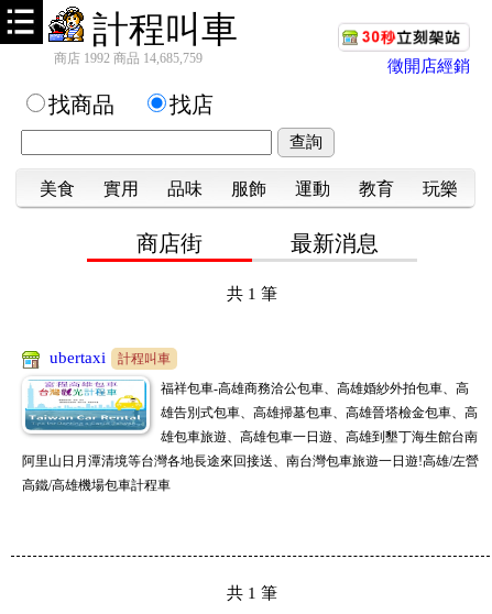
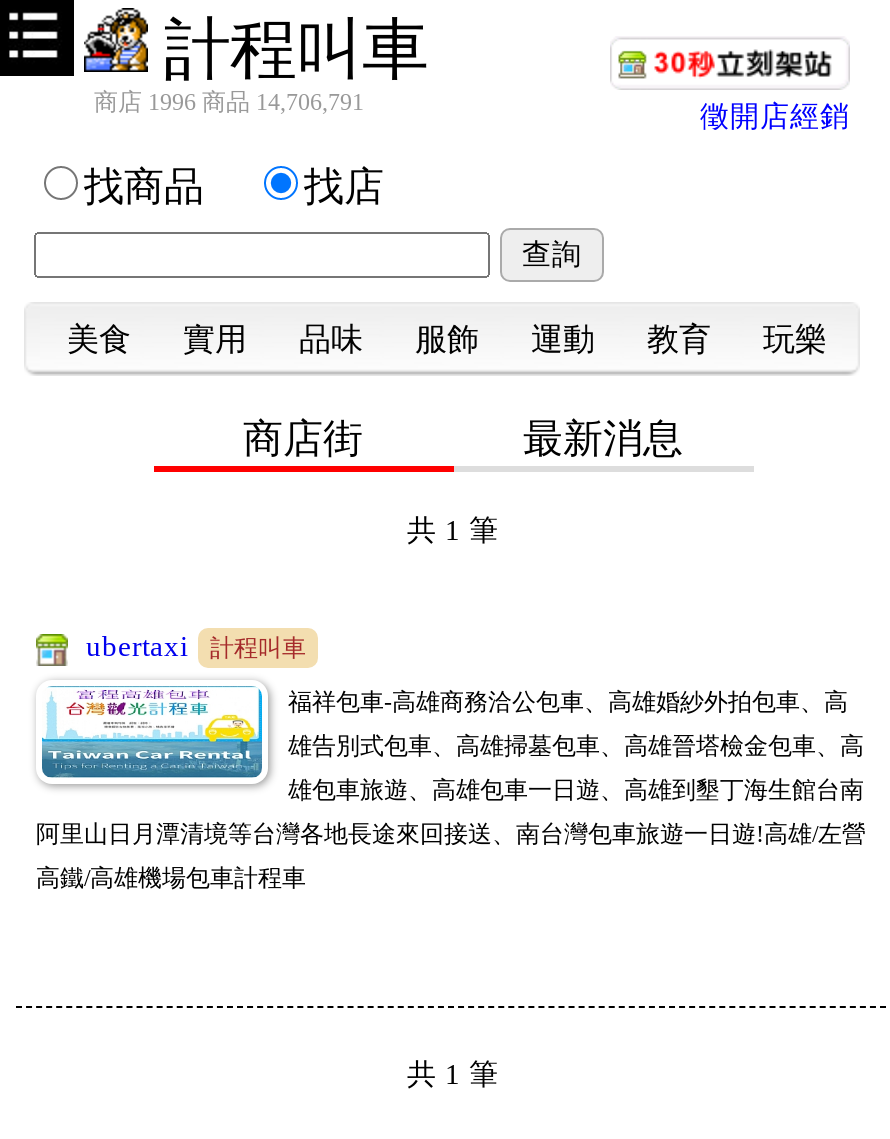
[54,51,203,66] 商店 1992 商品 14,685,759 -> [94,88,364,116] 商店 1996 商品 14,706,791

